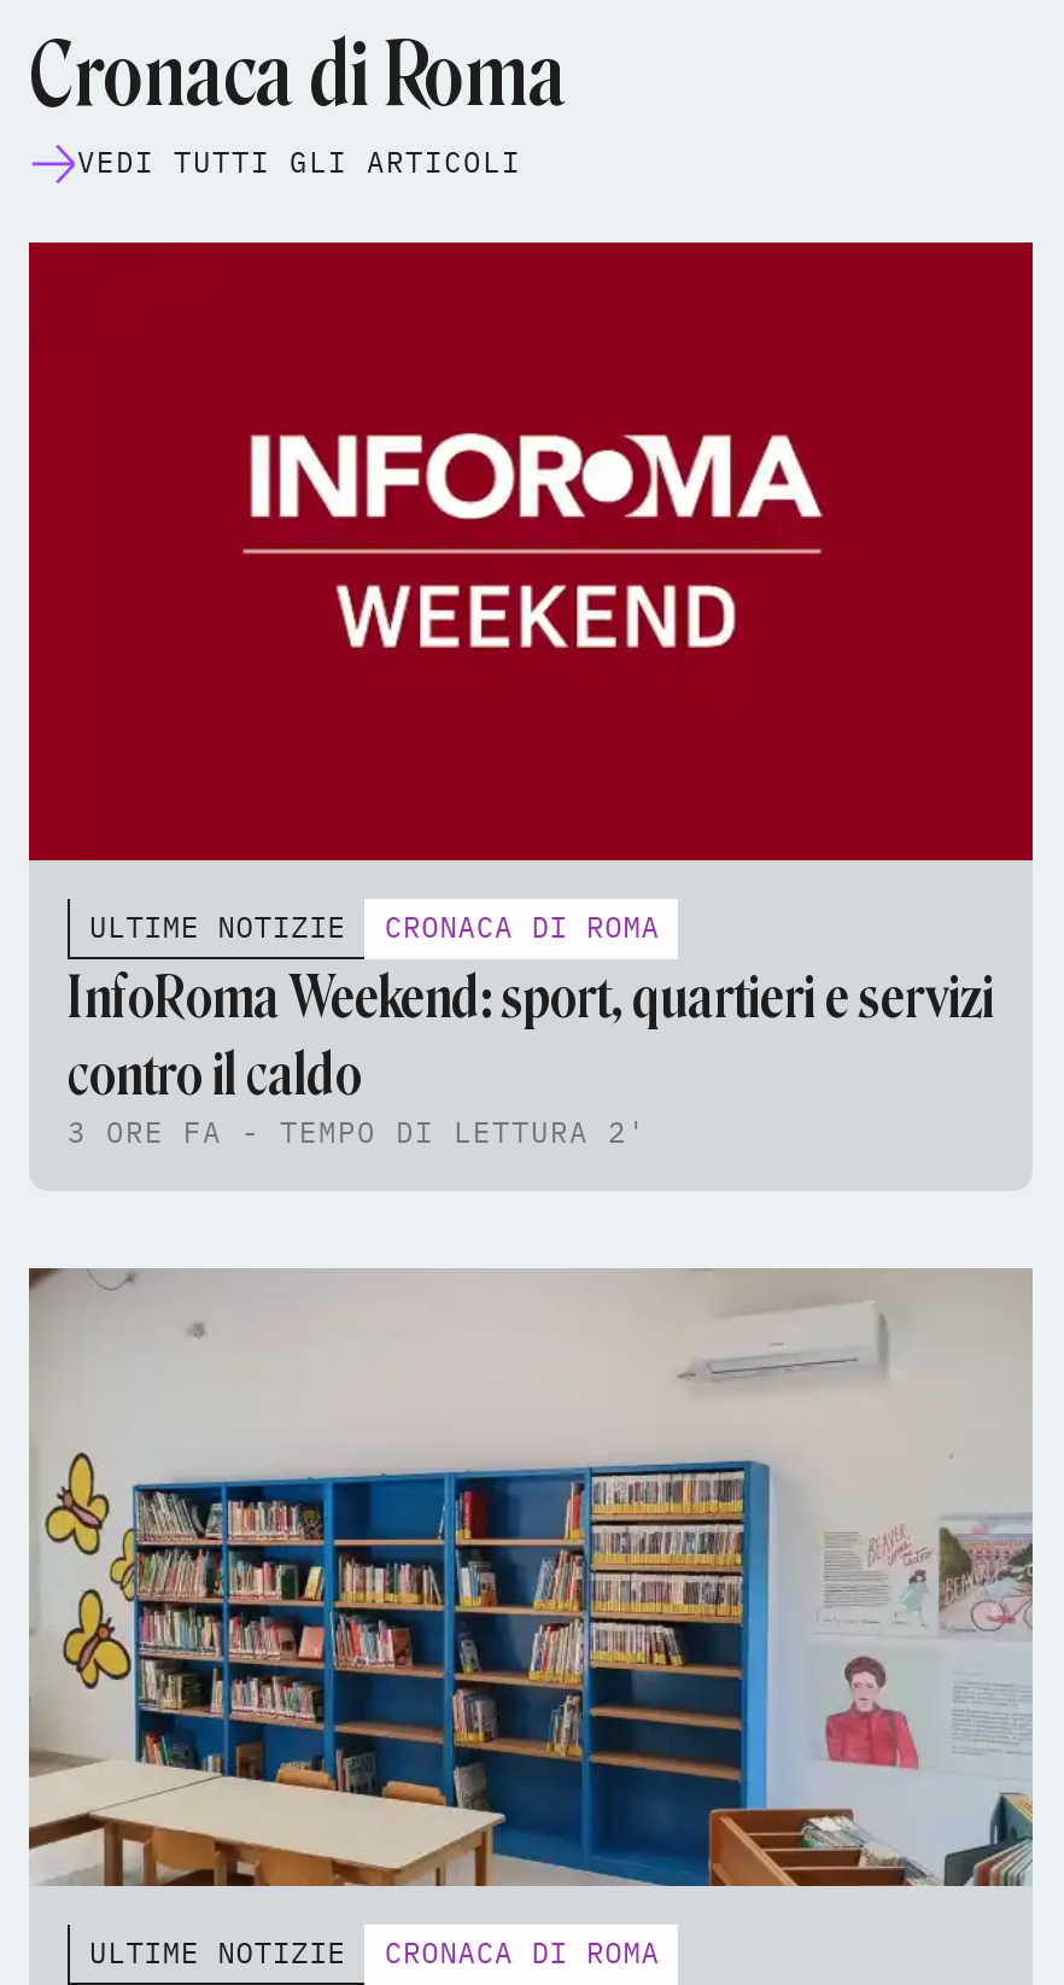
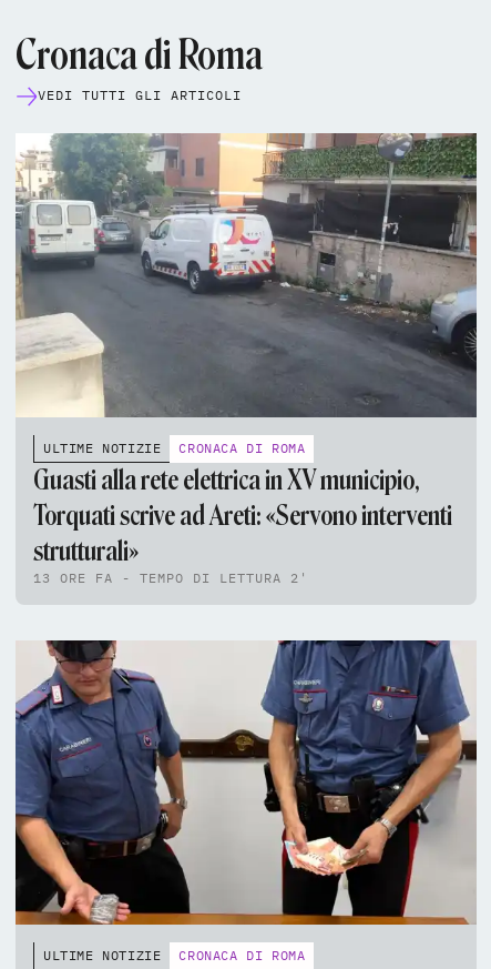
[27,240,1035,863] [image] -> [14,132,478,417] [image]
[68,963,994,1152] InfoRoma Weekend: sport, quartieri e servizi | contro il caldo | 3 ORE FA - TEMPO DI LETTURA 2' -> [33,464,452,586] Guasti alla rete elettrica in XV municipio, | Torquati scrive ad Areti: «Servono interventi | strutturali» | 13 ORE FA - TEMPO DI LETTURA 2'
[27,1266,1033,1888] [image] -> [14,639,477,926] [image]

